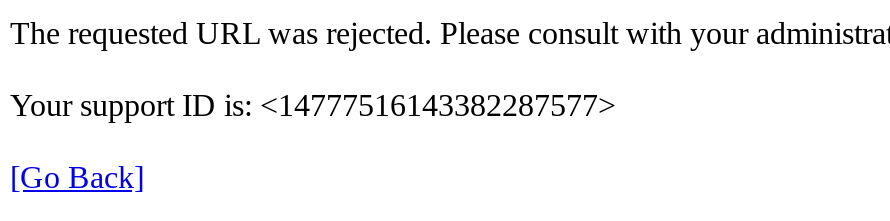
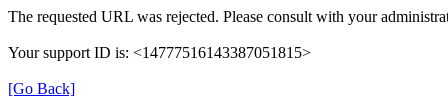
[10,88,616,122] Your support ID is: <14777516143382287577> -> [8,44,311,61] Your support ID is: <14777516143387051815>

